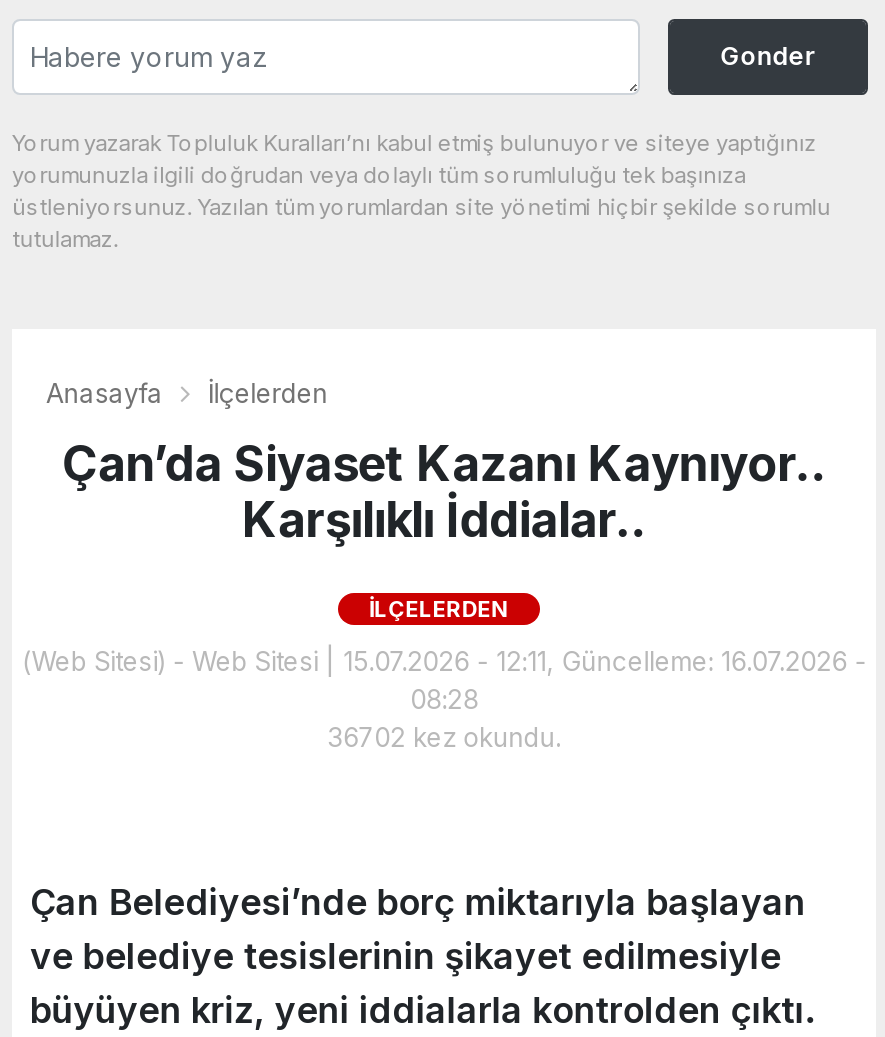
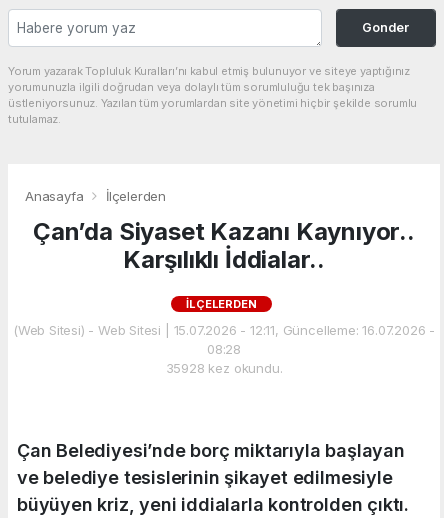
[327,721,561,753] 36702 kez okundu. -> [166,360,282,376] 35928 kez okundu.

